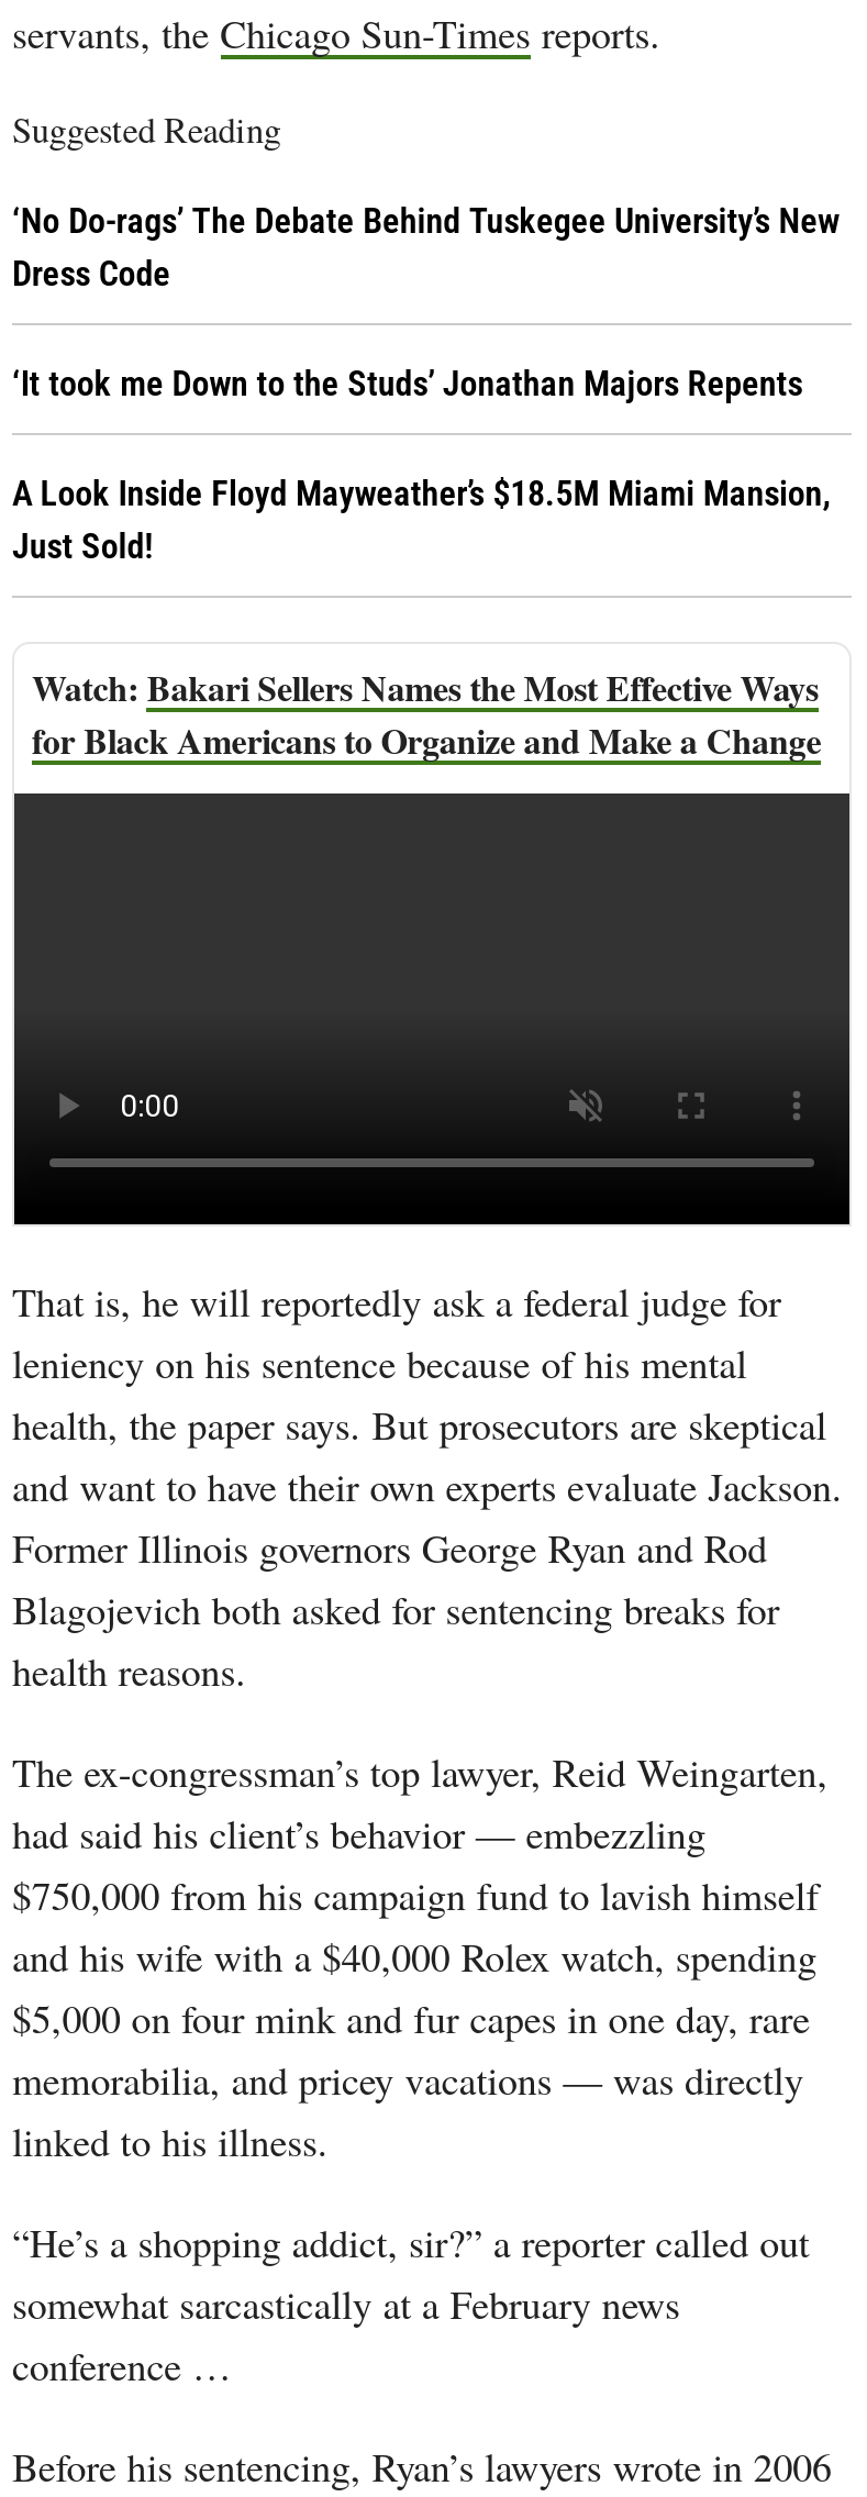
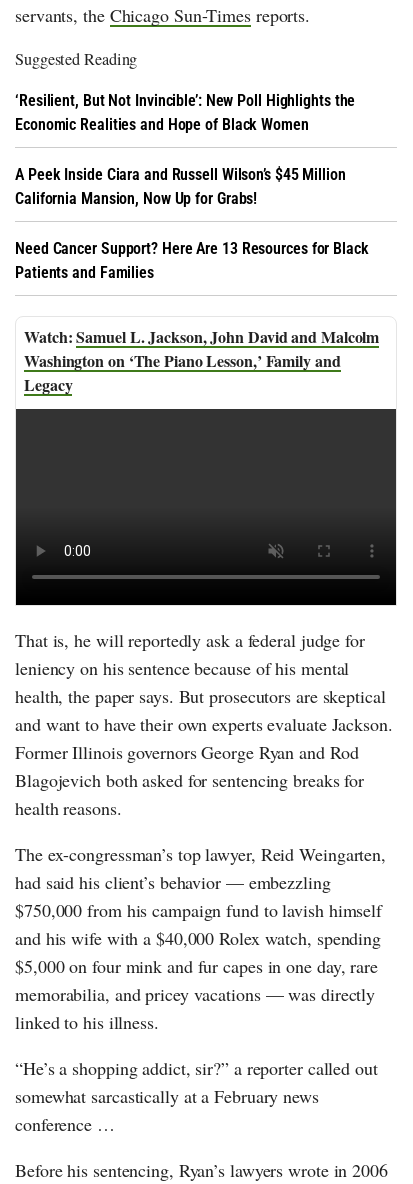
[12,200,839,295] ‘No Do-rags’ The Debate Behind Tuskegee University’s New | Dress Code -> [15,91,355,134] ‘Resilient, But Not Invincible’: New Poll Highlights the | Economic Realities and Hope of Black Women
[12,363,802,405] ‘It took me Down to the Studs’ Jonathan Majors Repents -> [15,165,346,208] A Peek Inside Ciara and Russell Wilson’s $45 Million | California Mansion, Now Up for Grabs!
[12,473,831,568] A Look Inside Floyd Mayweather’s $18.5M Miami Mansion, | Just Sold! -> [15,239,369,282] Need Cancer Support? Here Are 13 Resources for Black | Patients and Families
[32,662,821,765] Bakari Sellers Names the Most Effective Ways | for Black Americans to Organize and Make a Change -> [24,325,379,396] Samuel L. Jackson, John David and Malcolm | Washington on ‘The Piano Lesson,’ Family and | Legacy

